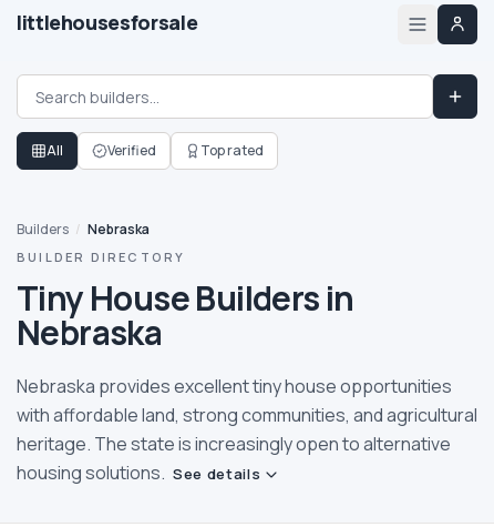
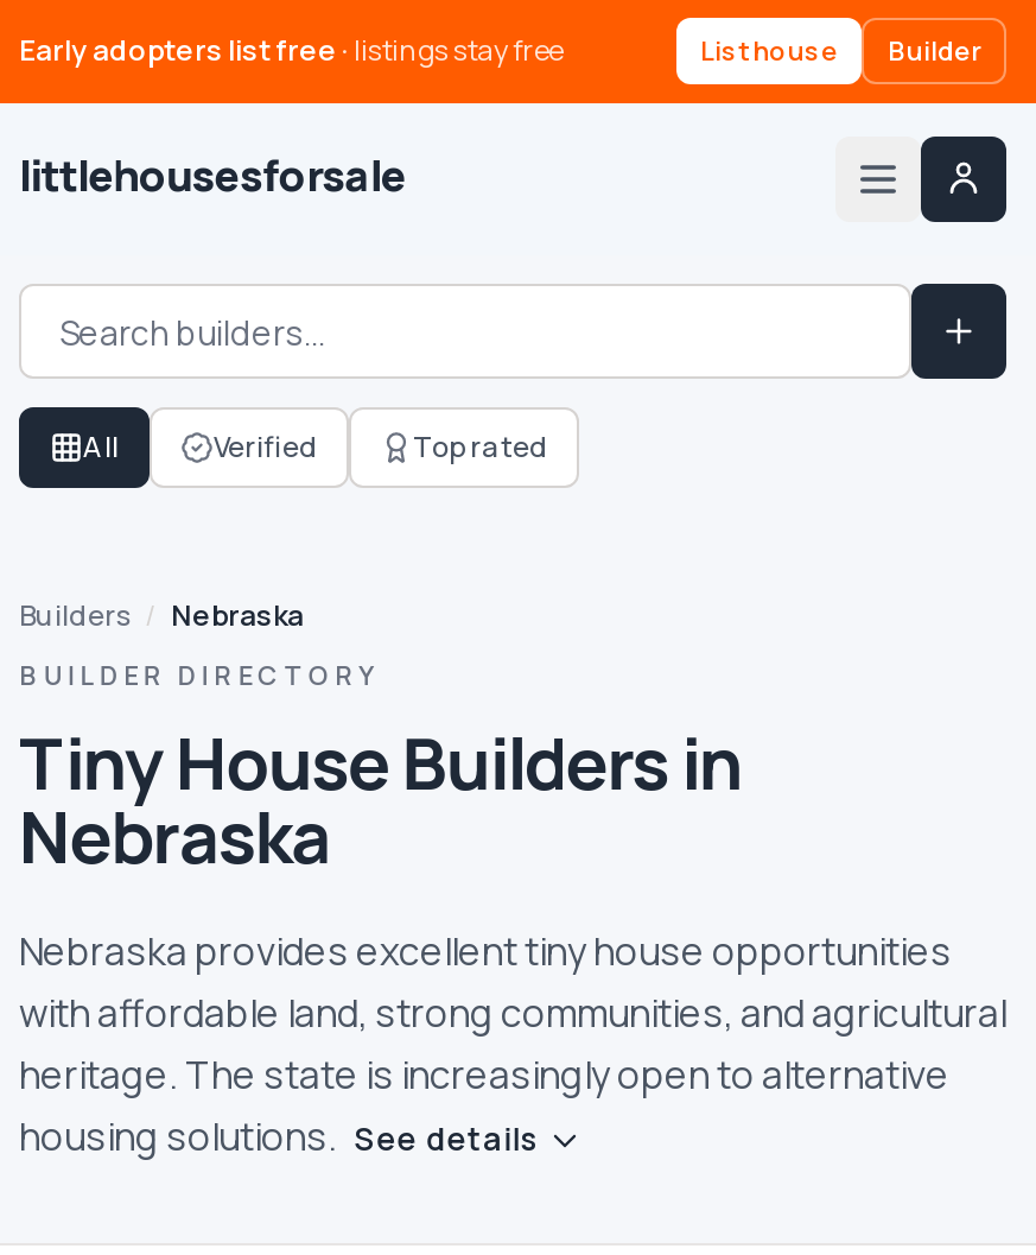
none -> [19,30,980,70] Early adopters list free · listings stay free | List house | Builder

